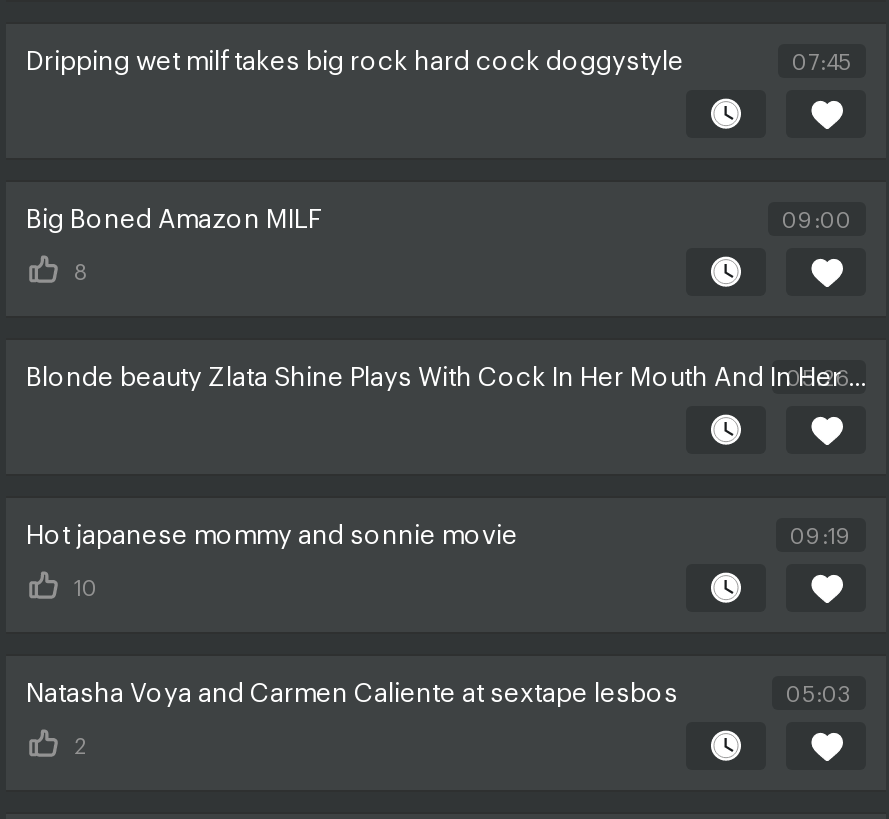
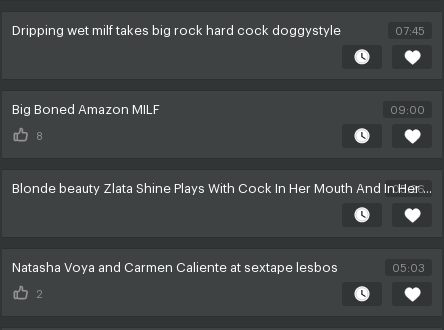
[26,522,852,600] 09:19 | Hot japanese mommy and sonnie movie | 10 -> none

